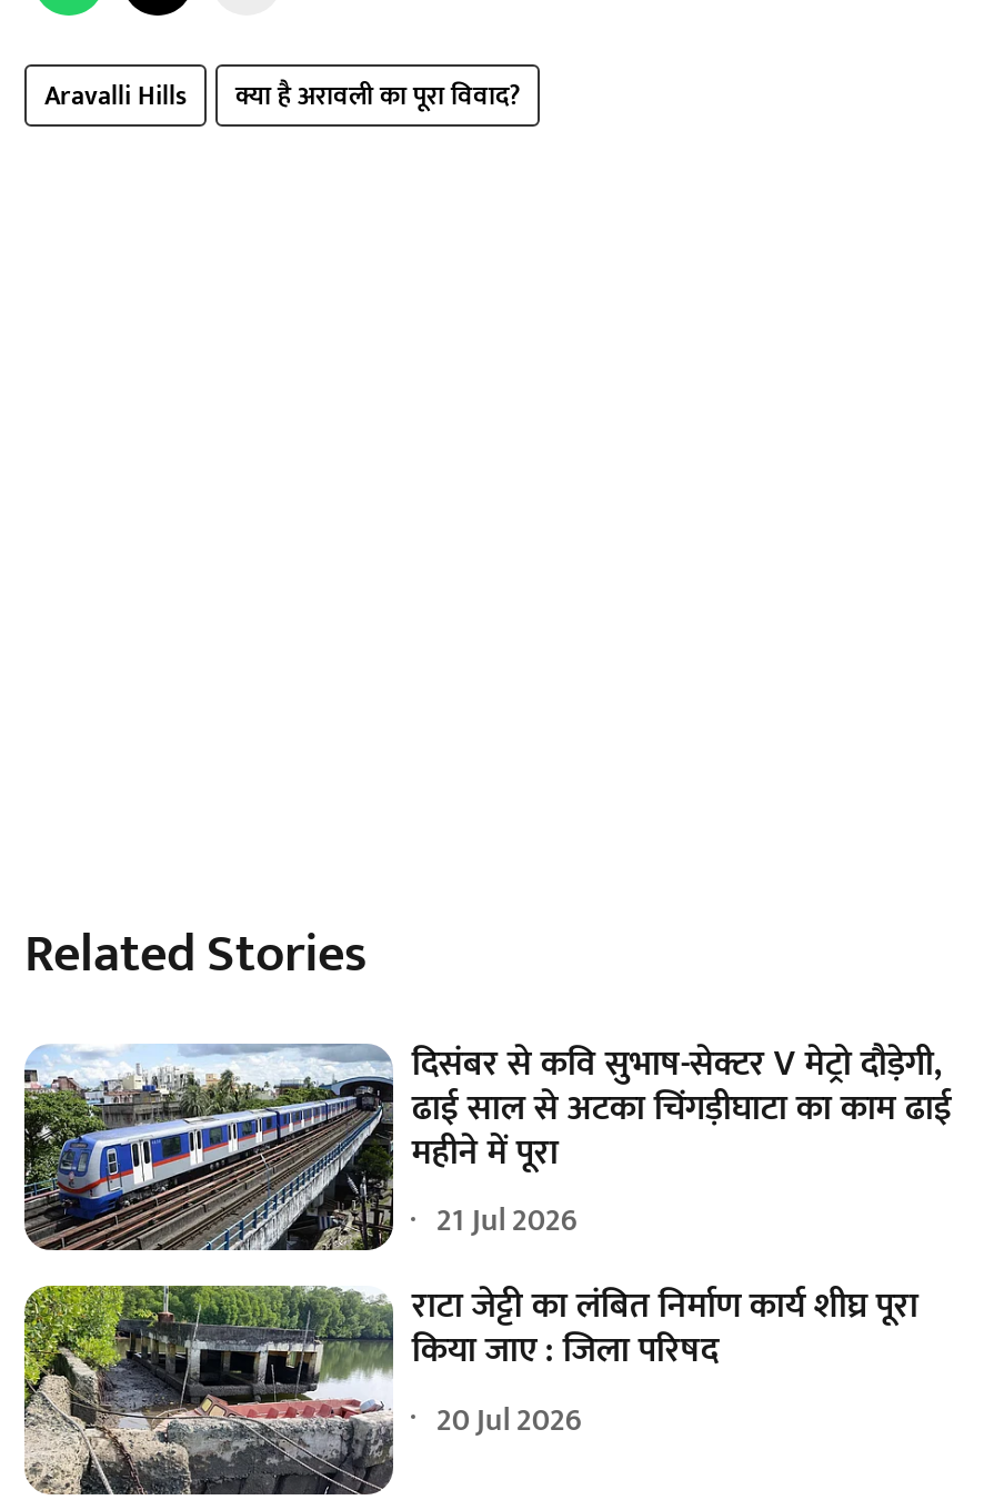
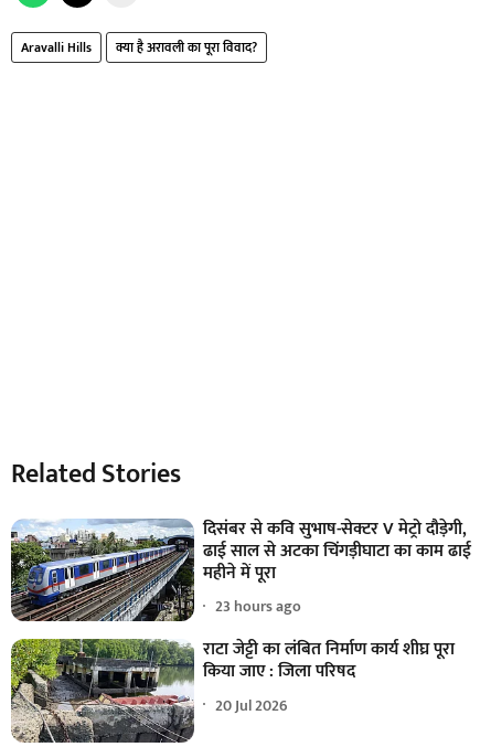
[436,1195,578,1246] 21 Jul 2026 -> [216,594,302,619] 23 hours ago

